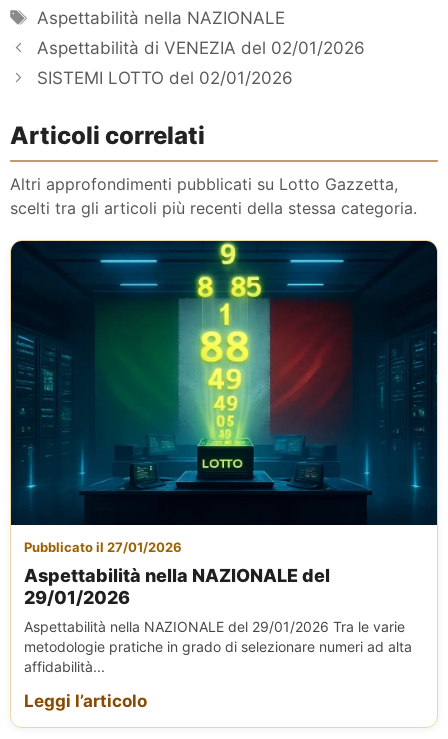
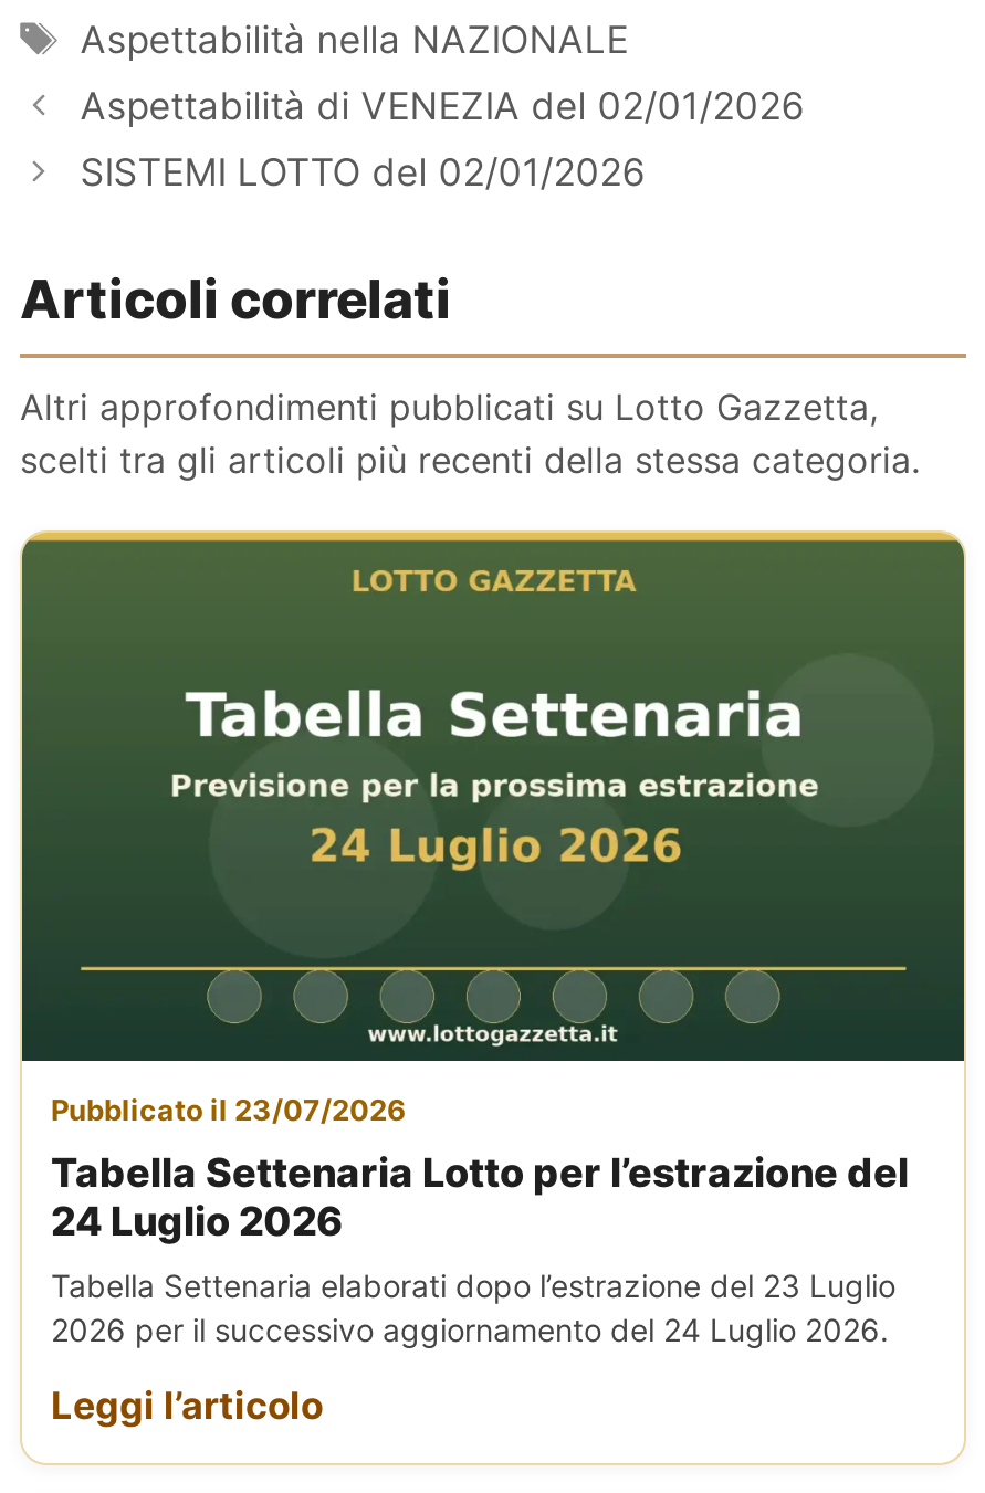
[12,240,437,555] [image] | Pubblicato il 27/01/2026 -> [22,530,966,1129] [image] | Pubblicato il 23/07/2026
[24,565,330,608] Aspettabilità nella NAZIONALE del | 29/01/2026 -> [51,1151,909,1246] Tabella Settenaria Lotto per l’estrazione del | 24 Luglio 2026
[24,618,412,675] Aspettabilità nella NAZIONALE del 29/01/2026 Tra le varie | metodologie pratiche in grado di selezionare numeri ad alta | affidabilità... -> [51,1268,895,1350] Tabella Settenaria elaborati dopo l’estrazione del 23 Luglio | 2026 per il successivo aggiornamento del 24 Luglio 2026.

